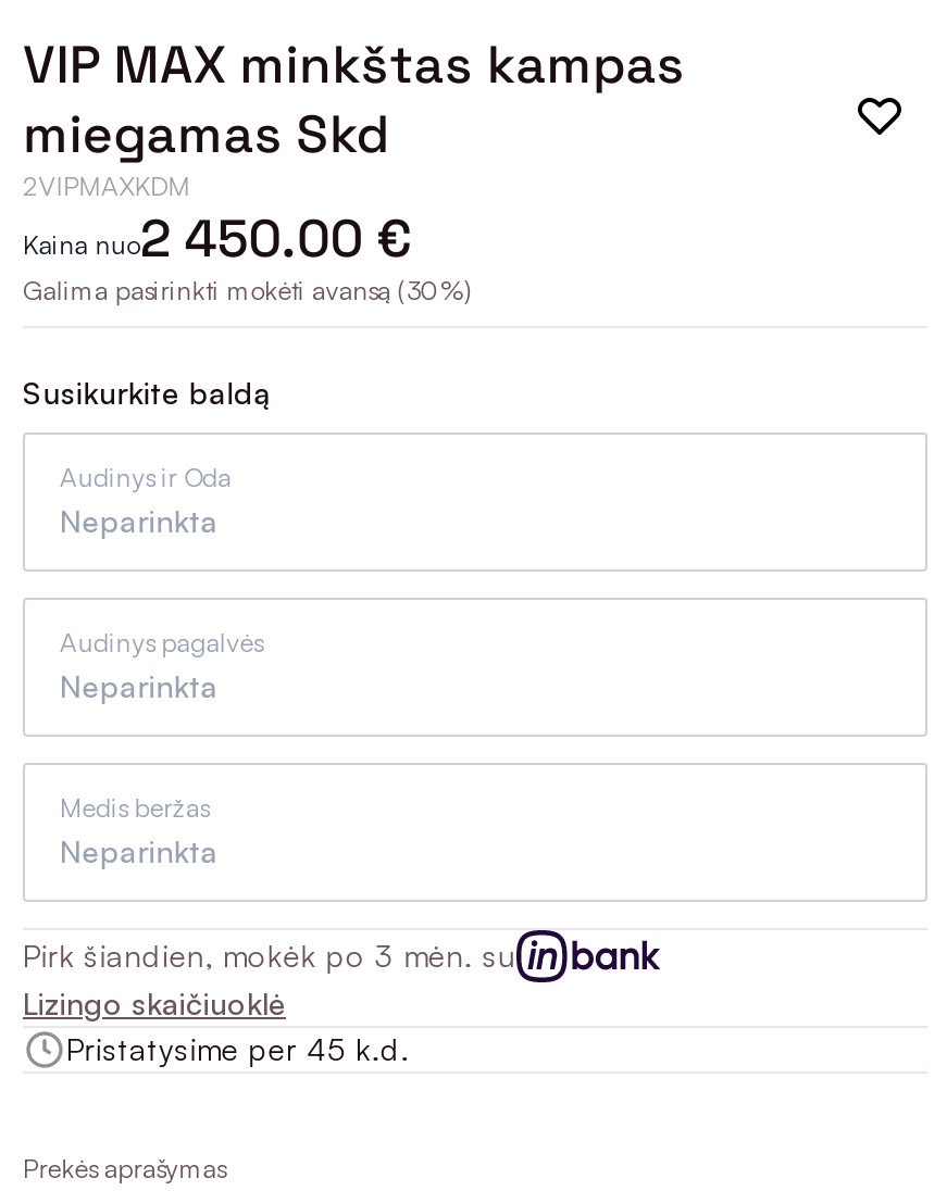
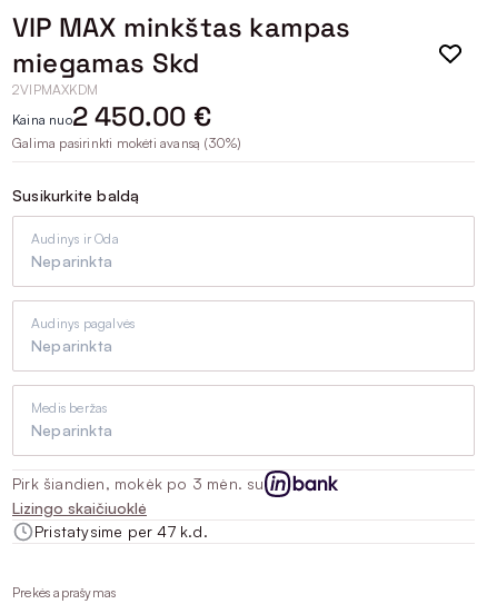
[66,1030,409,1067] Pristatysime per 45 k.d. -> [34,522,208,541] Pristatysime per 47 k.d.

